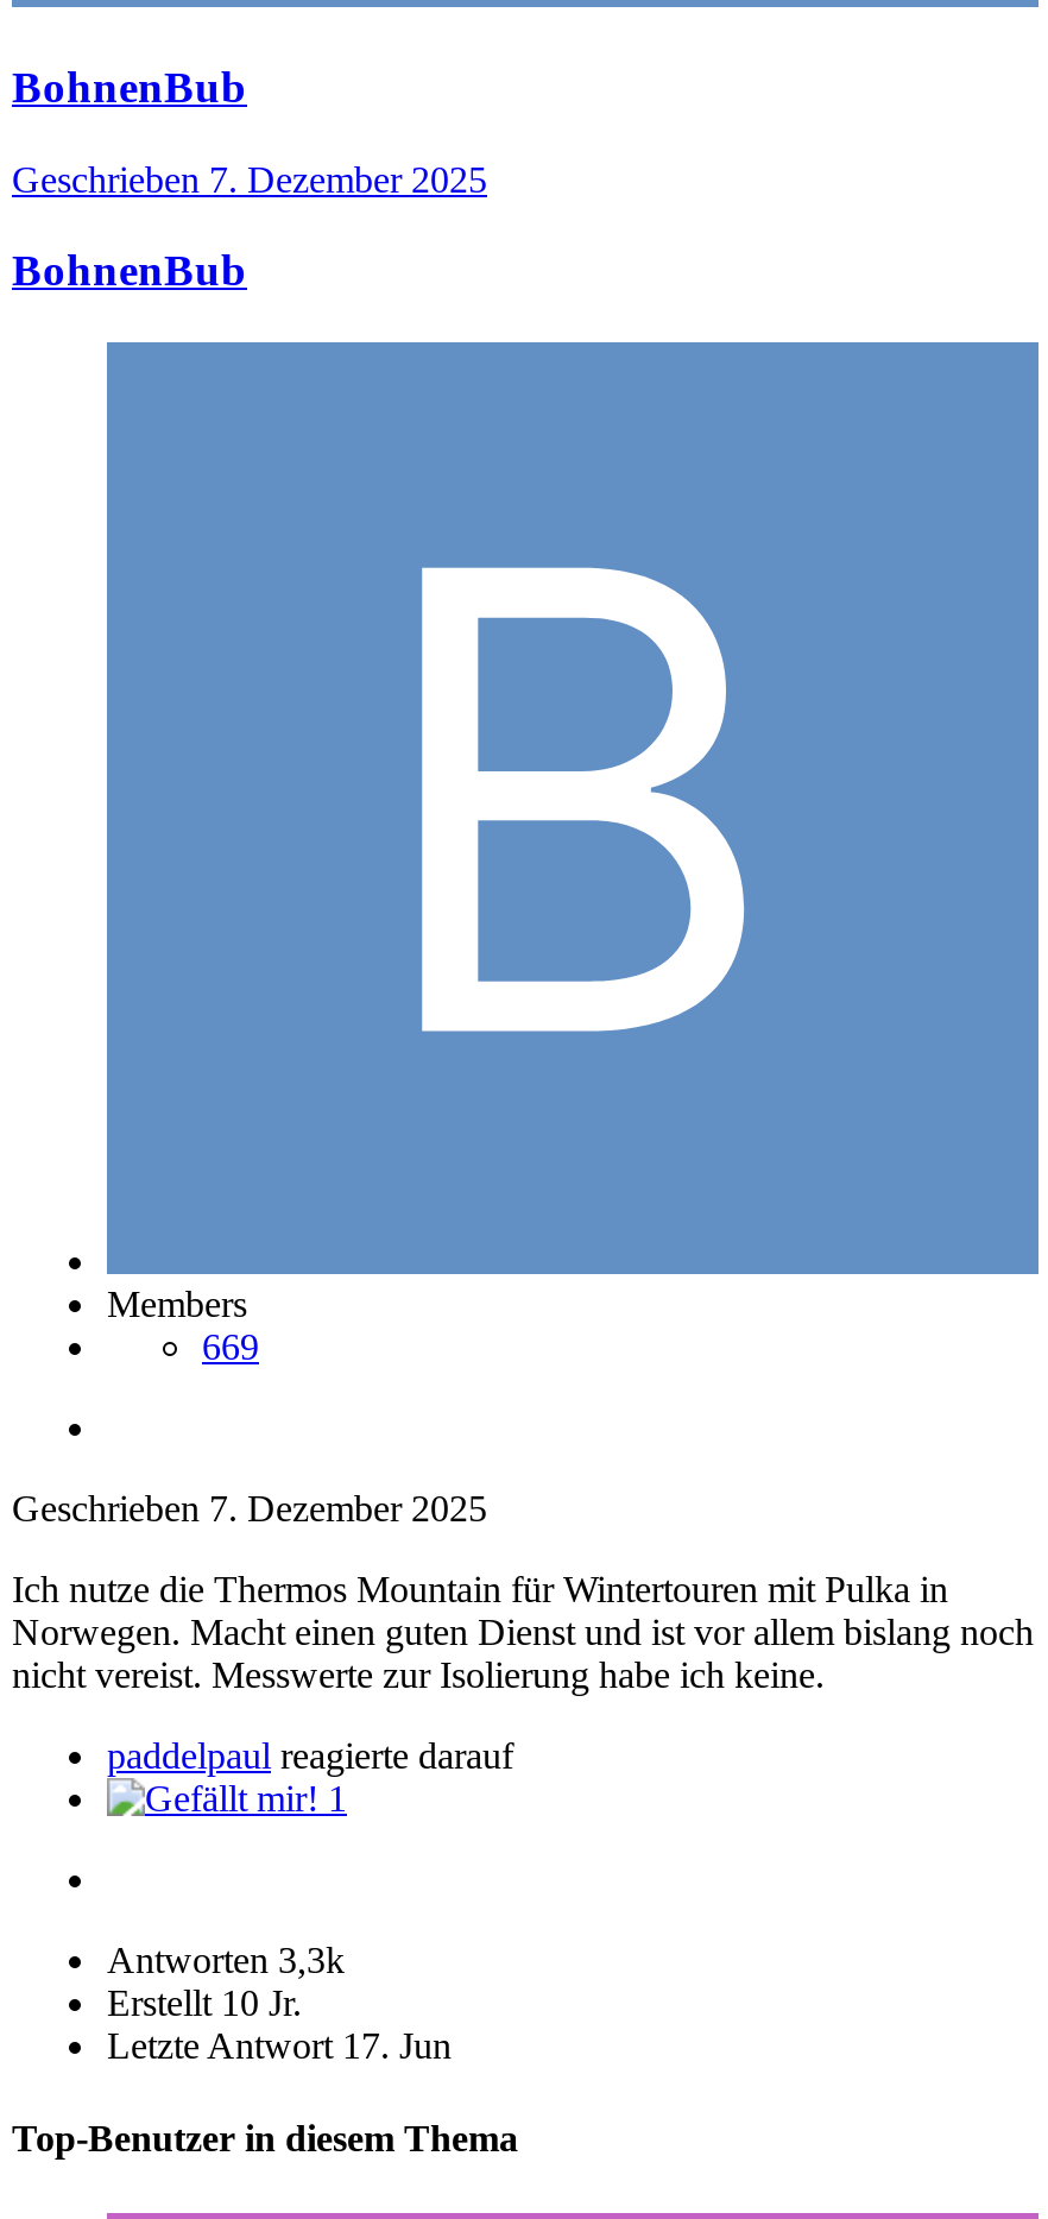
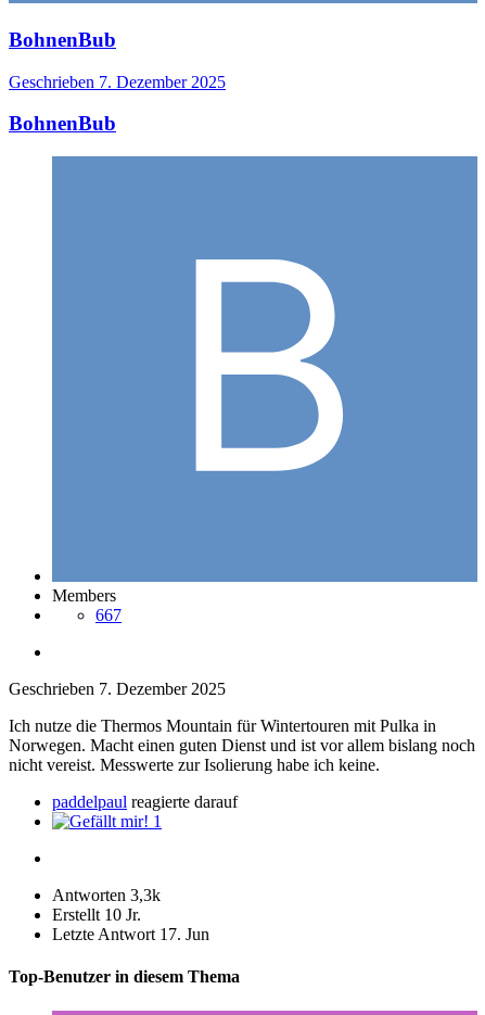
[202,1327,259,1367] 669 -> [95,606,122,624] 667

